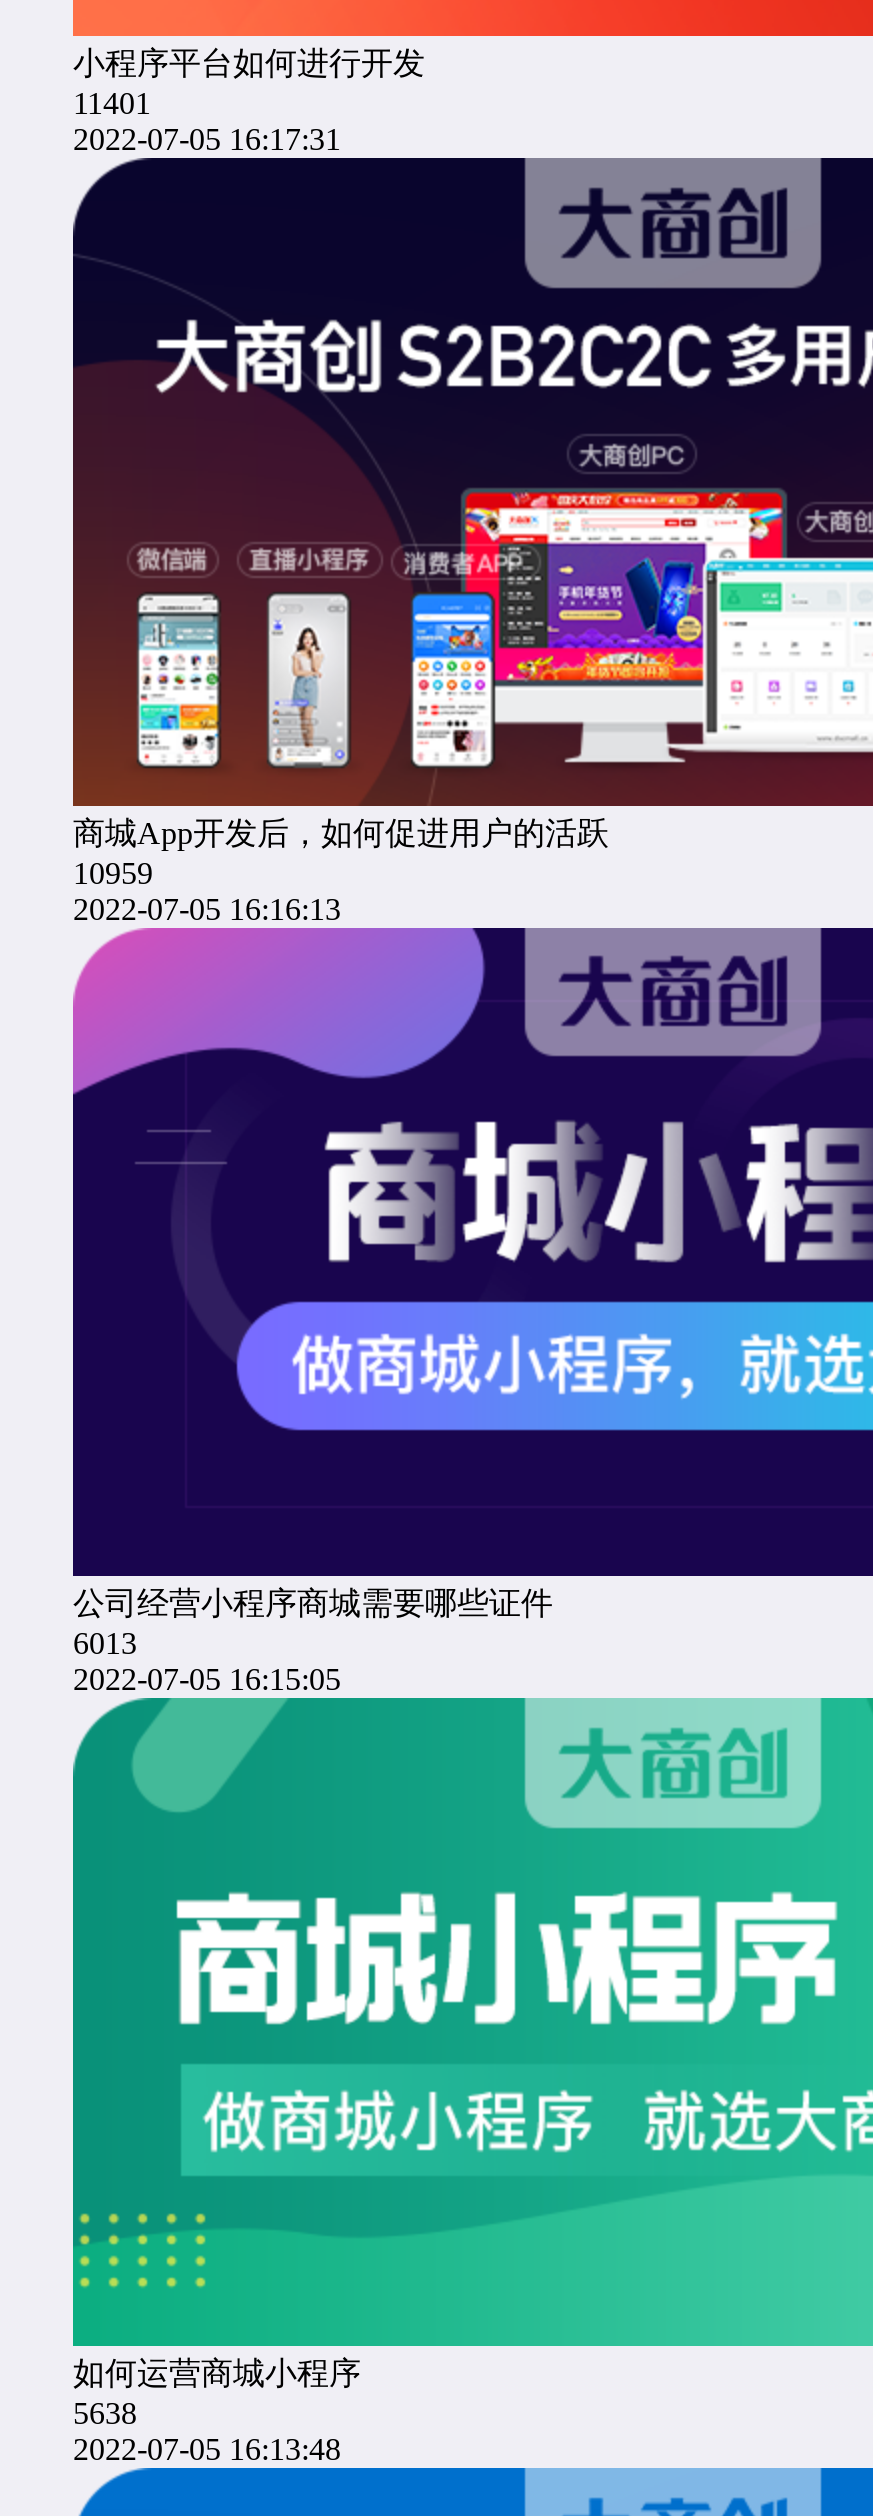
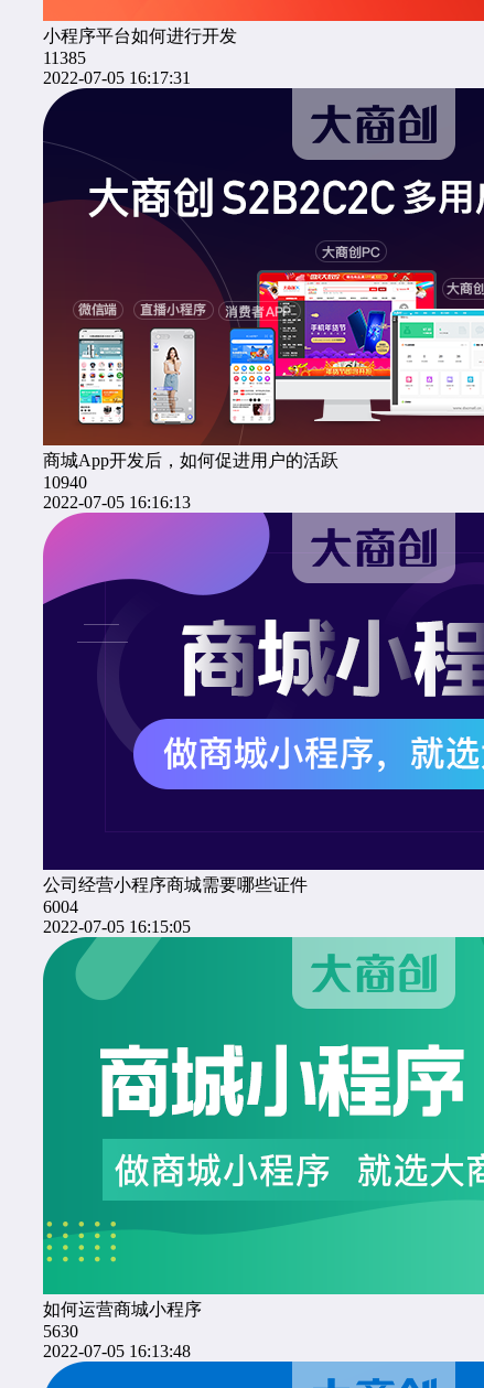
[73,86,151,120] 11401 -> [43,49,86,67] 11385
[73,856,153,890] 10959 -> [43,473,87,492] 10940
[73,1626,137,1660] 6013 -> [43,898,78,916] 6004
[73,2396,137,2430] 5638 -> [43,1322,78,1341] 5630

